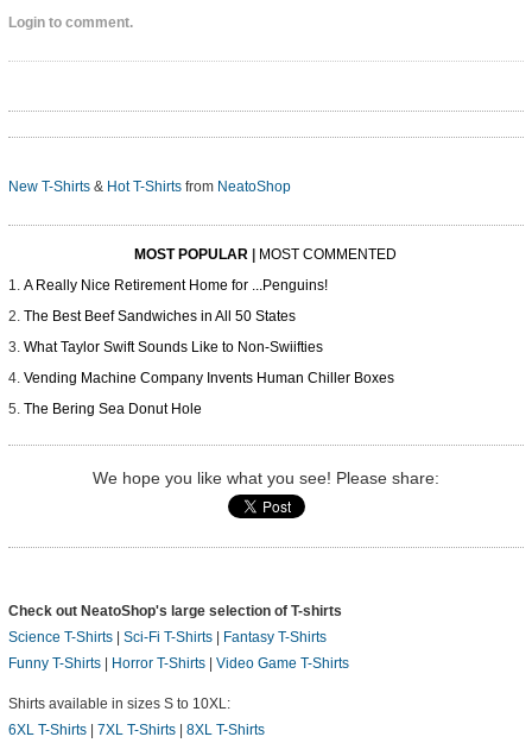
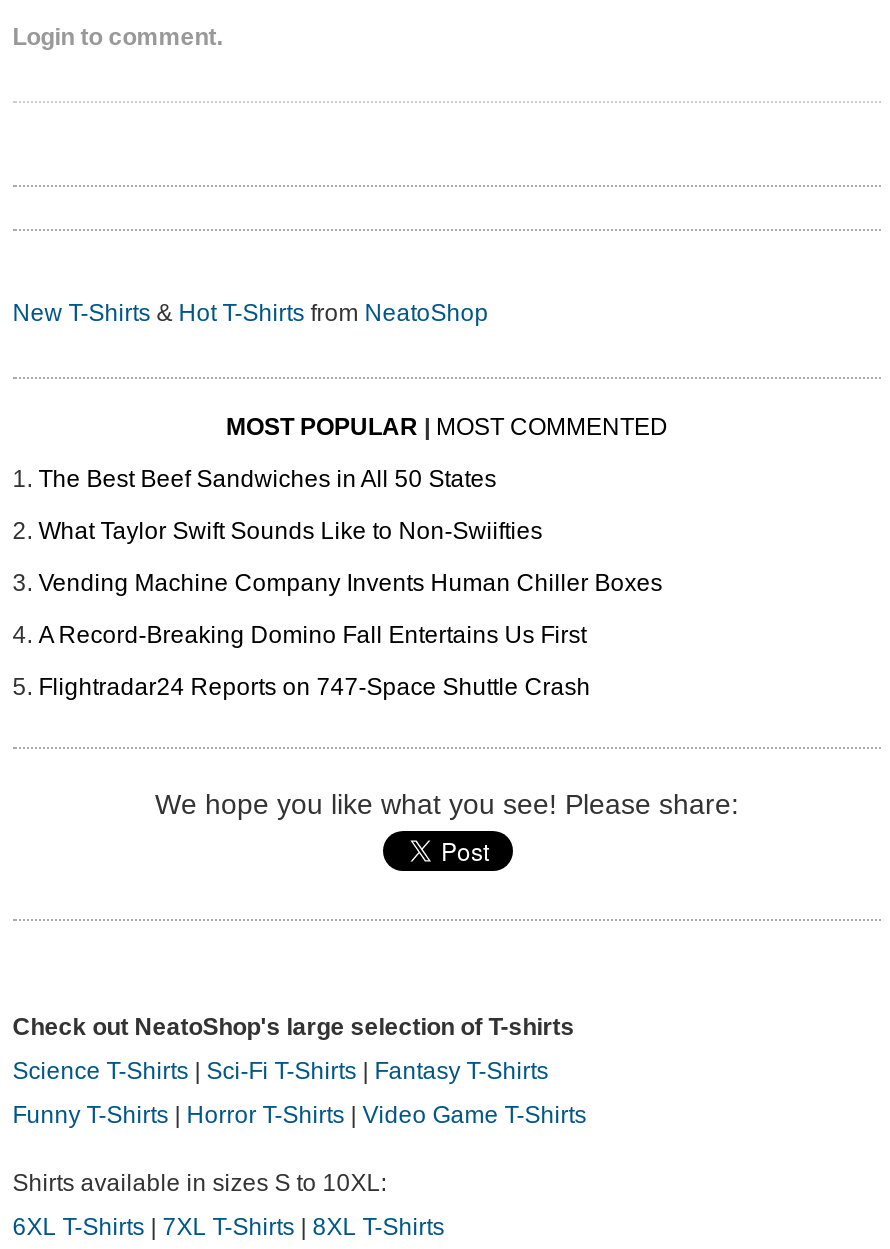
[23,278,327,294] A Really Nice Retirement Home for ...Penguins! -> none
moved [23,308,394,387] -> [38,466,662,598]: The Best Beef Sandwiches in All 50 States | What Taylor Swift Sounds Like to Non-Swiifties | Vending Machine Company Invents Human Chiller Boxes
[23,401,202,418] The Bering Sea Donut Hole -> [38,622,590,702] A Record-Breaking Domino Fall Entertains Us First | Flightradar24 Reports on 747-Space Shuttle Crash

